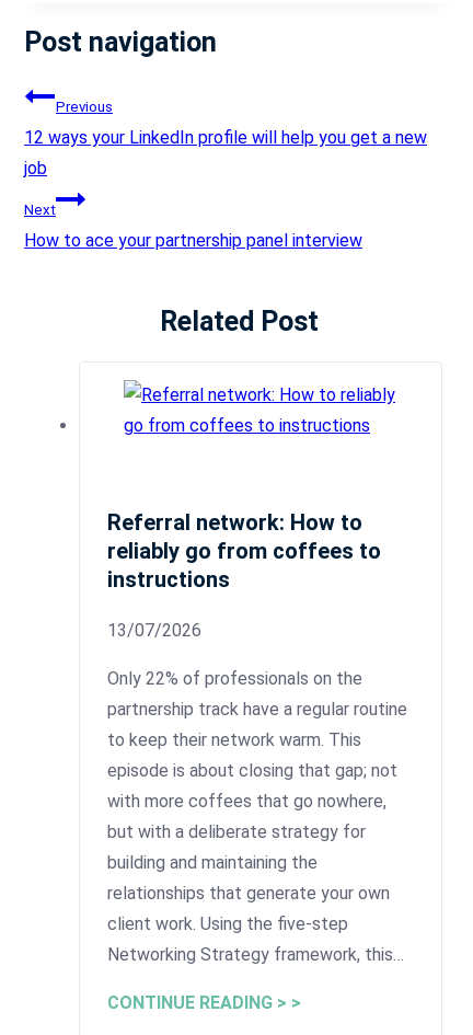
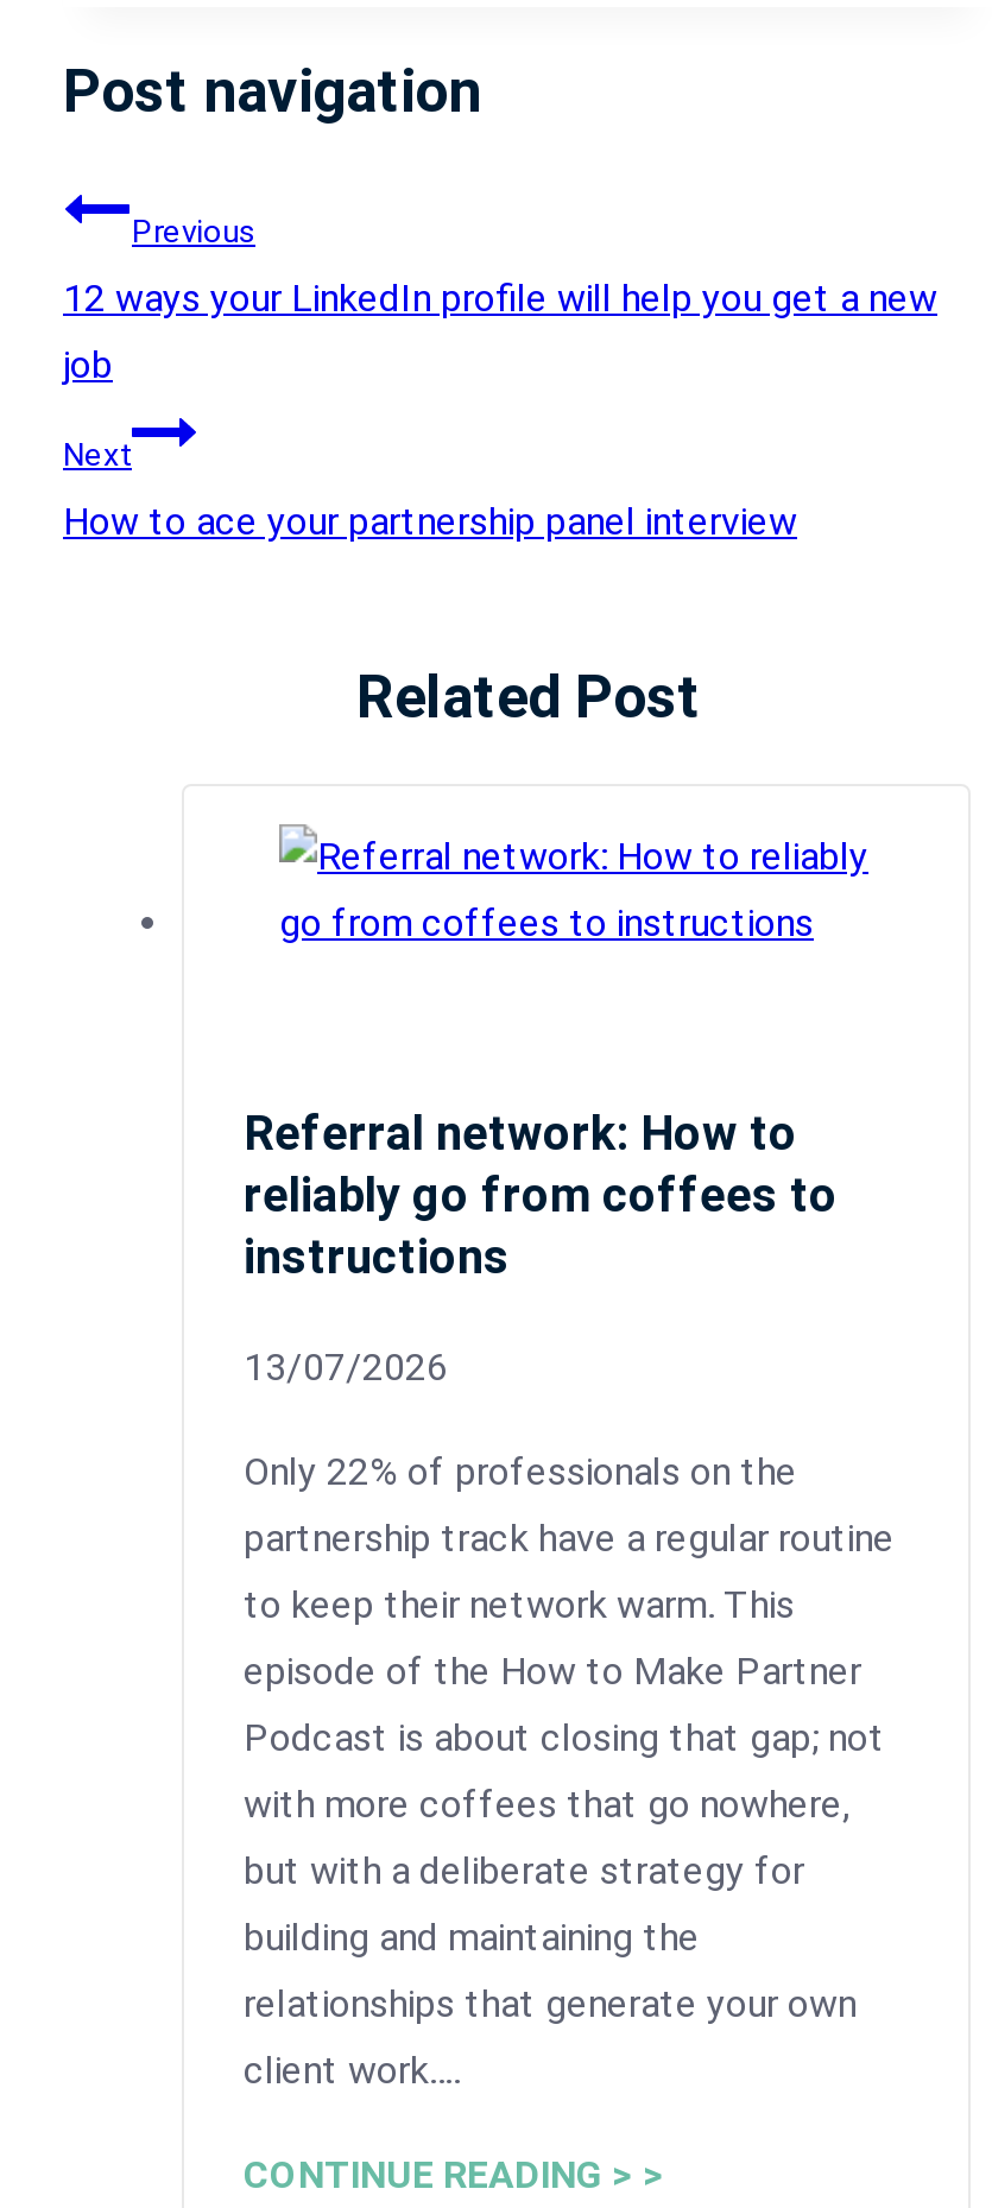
[107,760,397,781] episode is about closing that gap; not -> [244,1648,885,1760] episode of the How to Make Partner | Podcast is about closing that gap; not
moved [107,791,390,903] -> [244,1781,857,2026]: with more coffees that go nowhere, | but with a deliberate strategy for | building and maintaining the | relationships that generate your own
[107,913,404,965] client work. Using the five-step | Networking Strategy framework, this… -> [244,2047,460,2093] client work….

